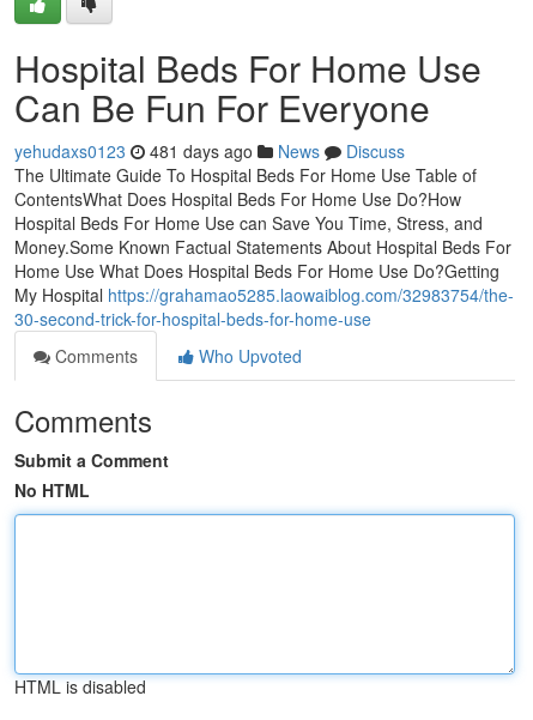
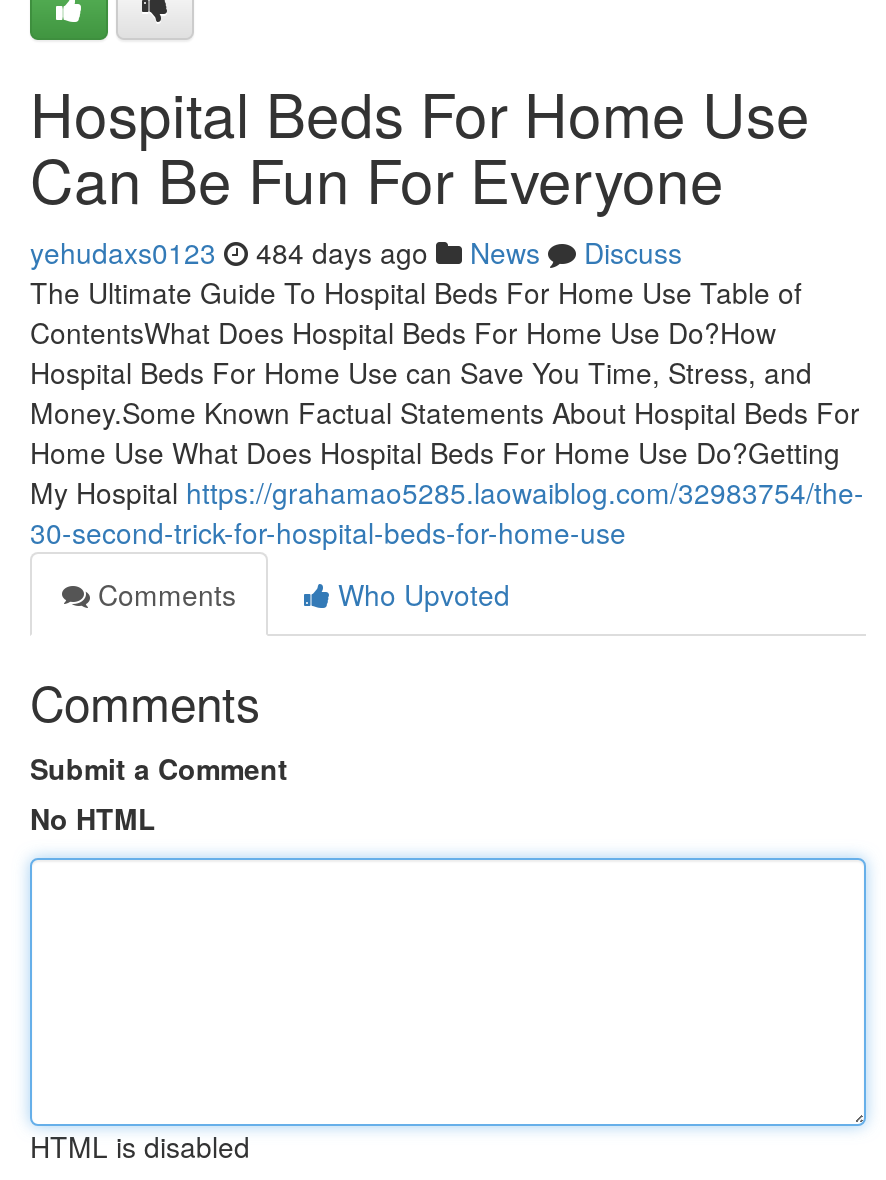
[14,139,405,163] yehudaxs0123 481 days ago News Discuss -> [30,232,682,272] yehudaxs0123 484 days ago News Discuss

